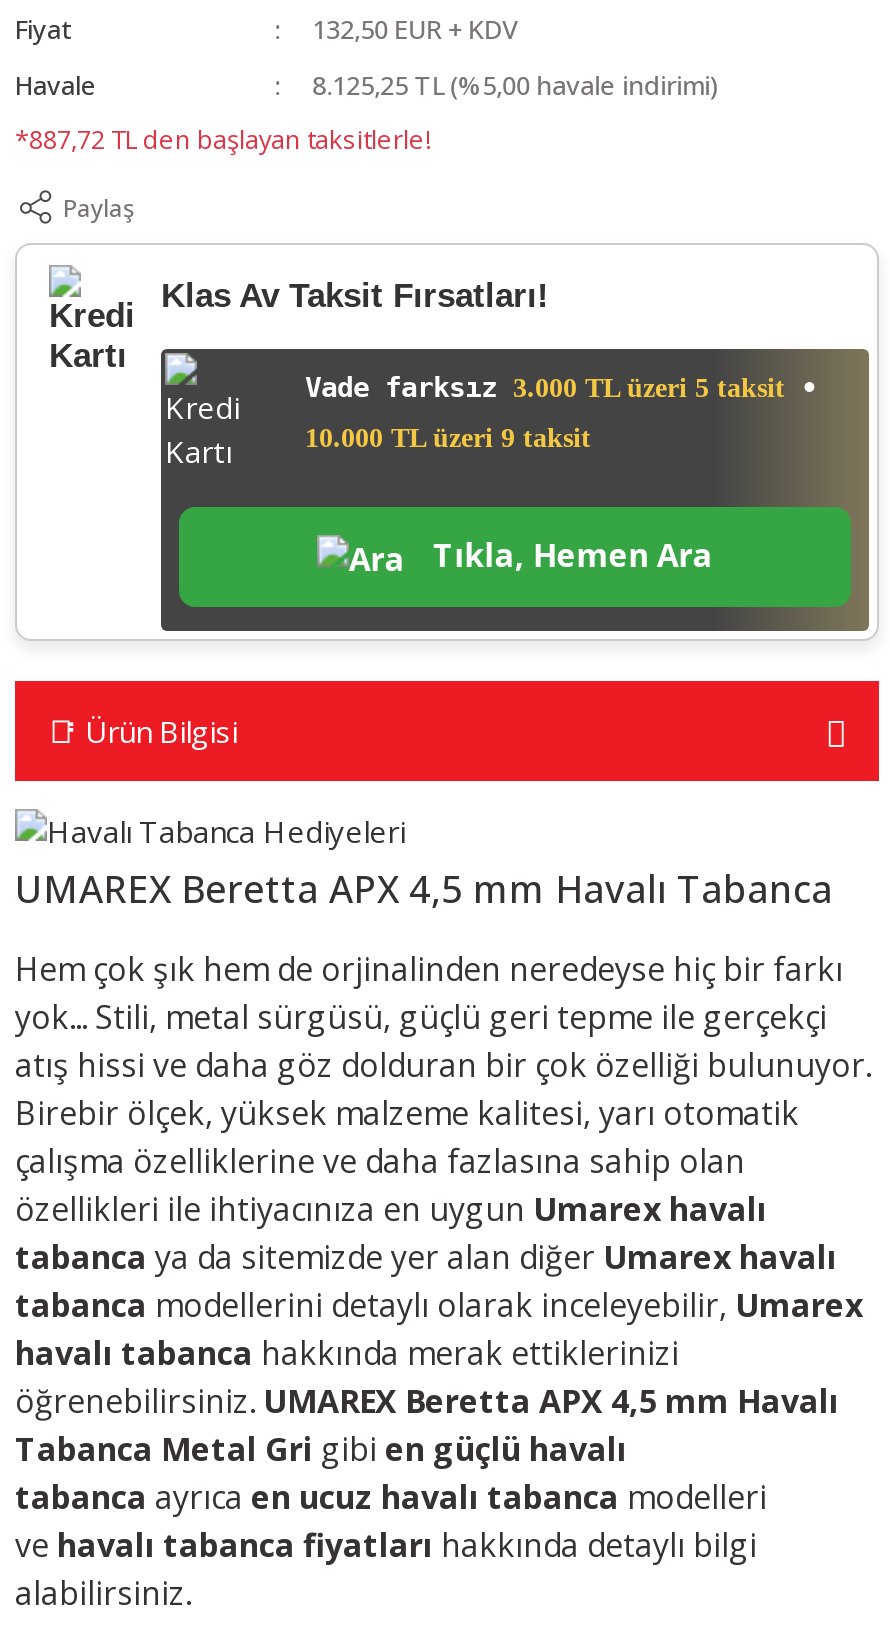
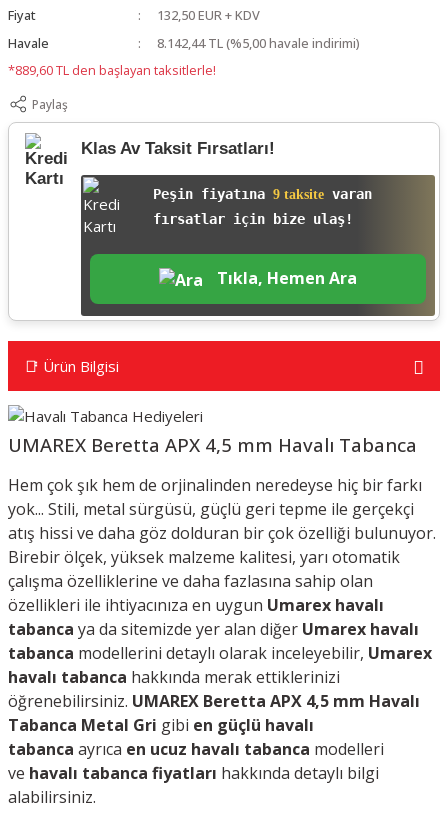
[312,67,718,103] 8.125,25 TL (%5,00 havale indirimi) -> [157,34,360,52] 8.142,44 TL (%5,00 havale indirimi)
[15,121,431,157] *887,72 TL den başlayan taksitlerle! -> [8,61,216,79] *889,60 TL den başlayan taksitlerle!
[305,371,817,403] Vade farksız 3.000 TL üzeri 5 taksit • -> [153,186,372,202] Peşin fiyatına 9 taksite varan
[305,423,591,453] 10.000 TL üzeri 9 taksit -> [153,211,353,227] fırsatlar için bize ulaş!

